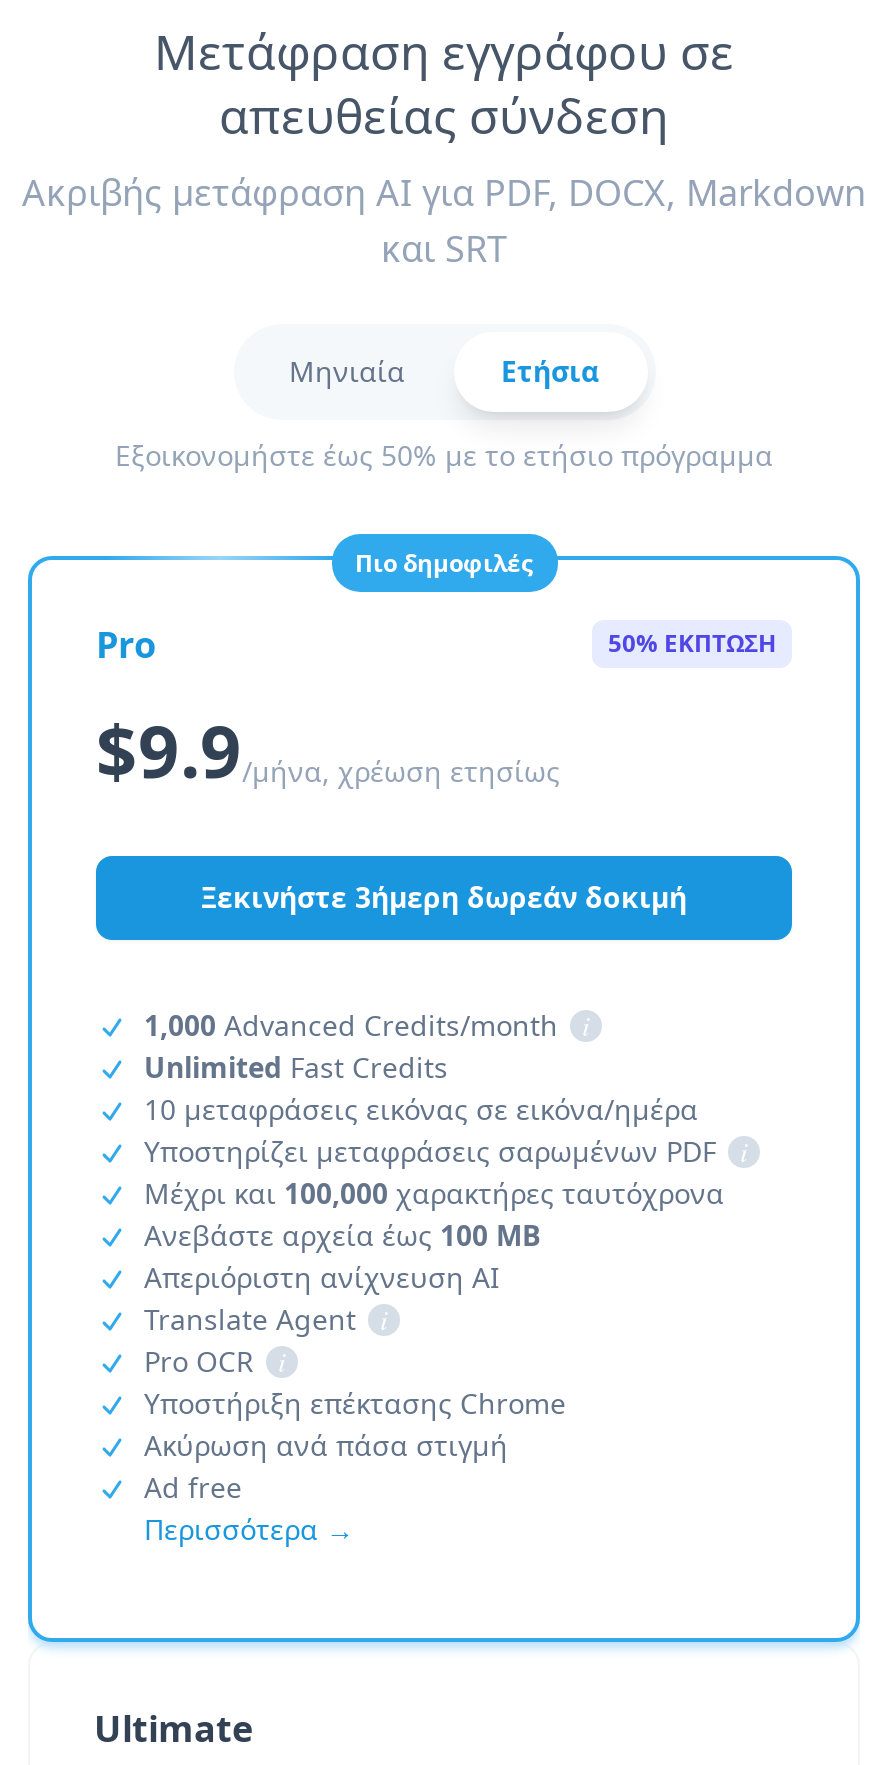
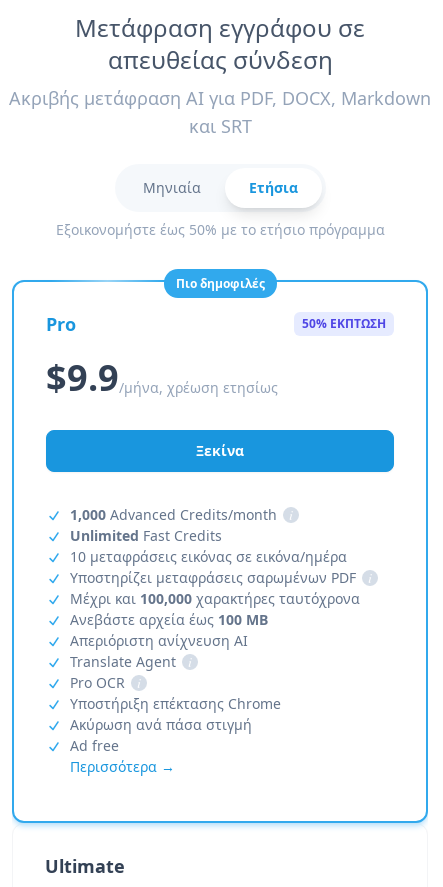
[201,878,687,916] Ξεκινήστε 3ήμερη δωρεάν δοκιμή -> [196,441,244,460] Ξεκίνα

